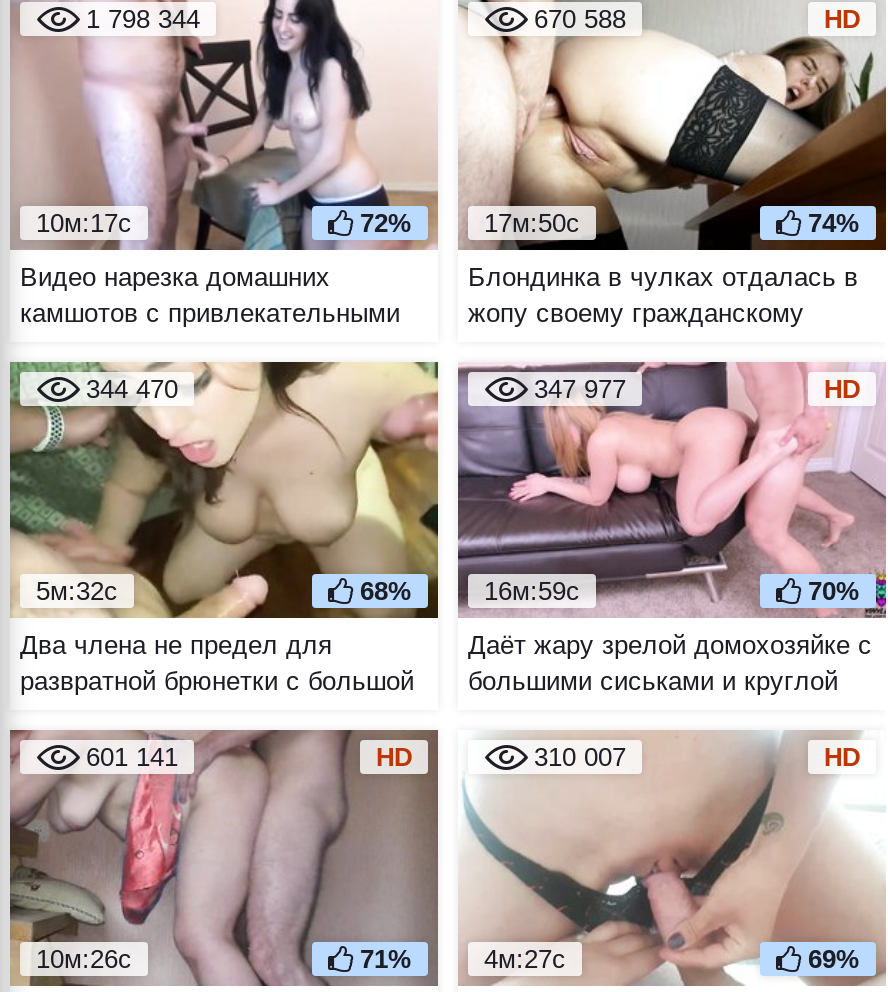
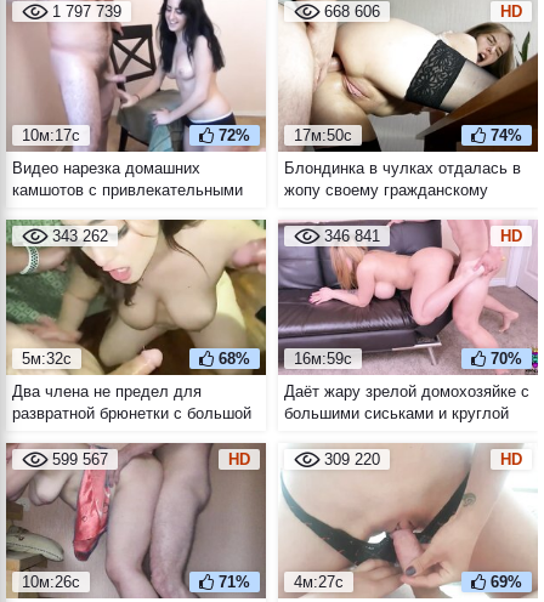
[86,4,200,34] 1 798 344 -> [52,3,121,21] 1 797 739
[534,4,626,34] 670 588 -> [324,3,380,21] 668 606
[86,373,178,403] 344 470 -> [52,226,108,245] 343 262
[534,373,626,403] 347 977 -> [324,226,380,245] 346 841
[86,742,178,772] 601 141 -> [52,450,108,468] 599 567
[534,742,626,772] 310 007 -> [324,450,380,468] 309 220

